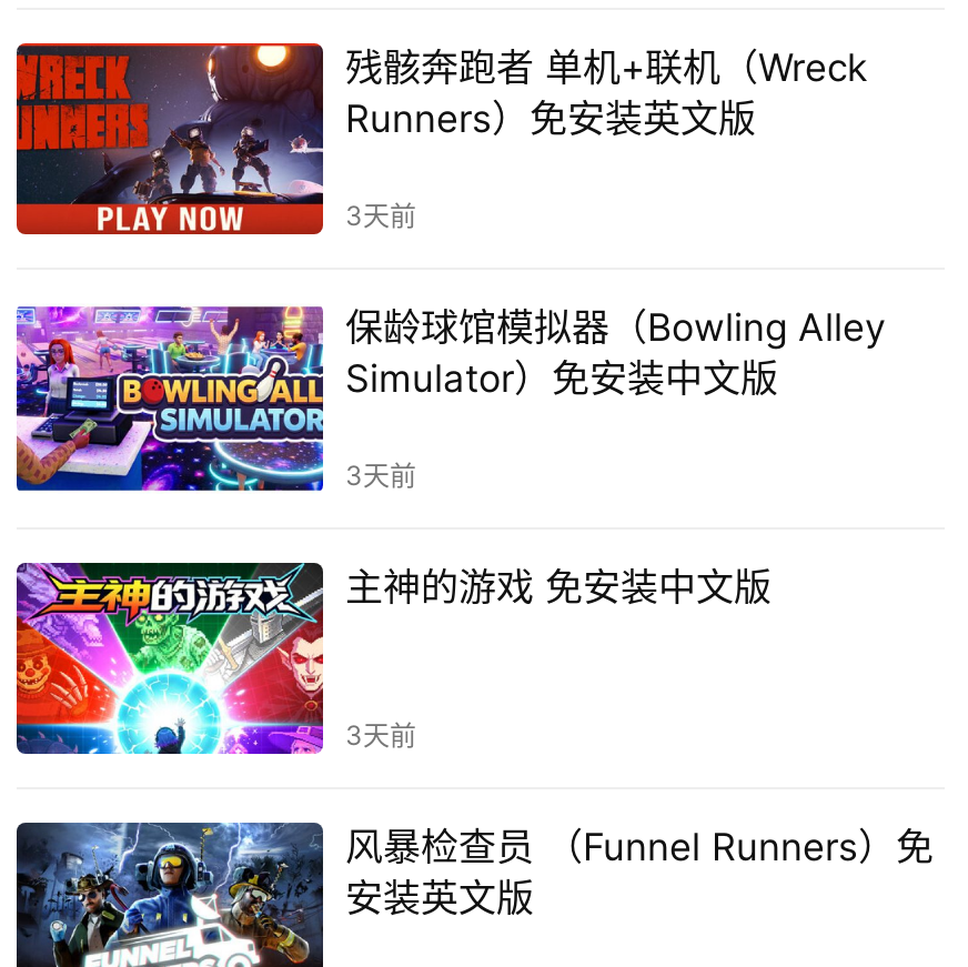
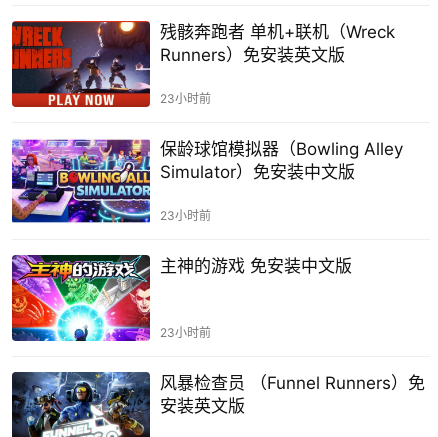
[345,198,416,232] 3天前 -> [160,91,211,106] 23小时前
[345,459,416,492] 3天前 -> [160,208,211,223] 23小时前
[345,719,416,752] 3天前 -> [160,325,211,340] 23小时前

